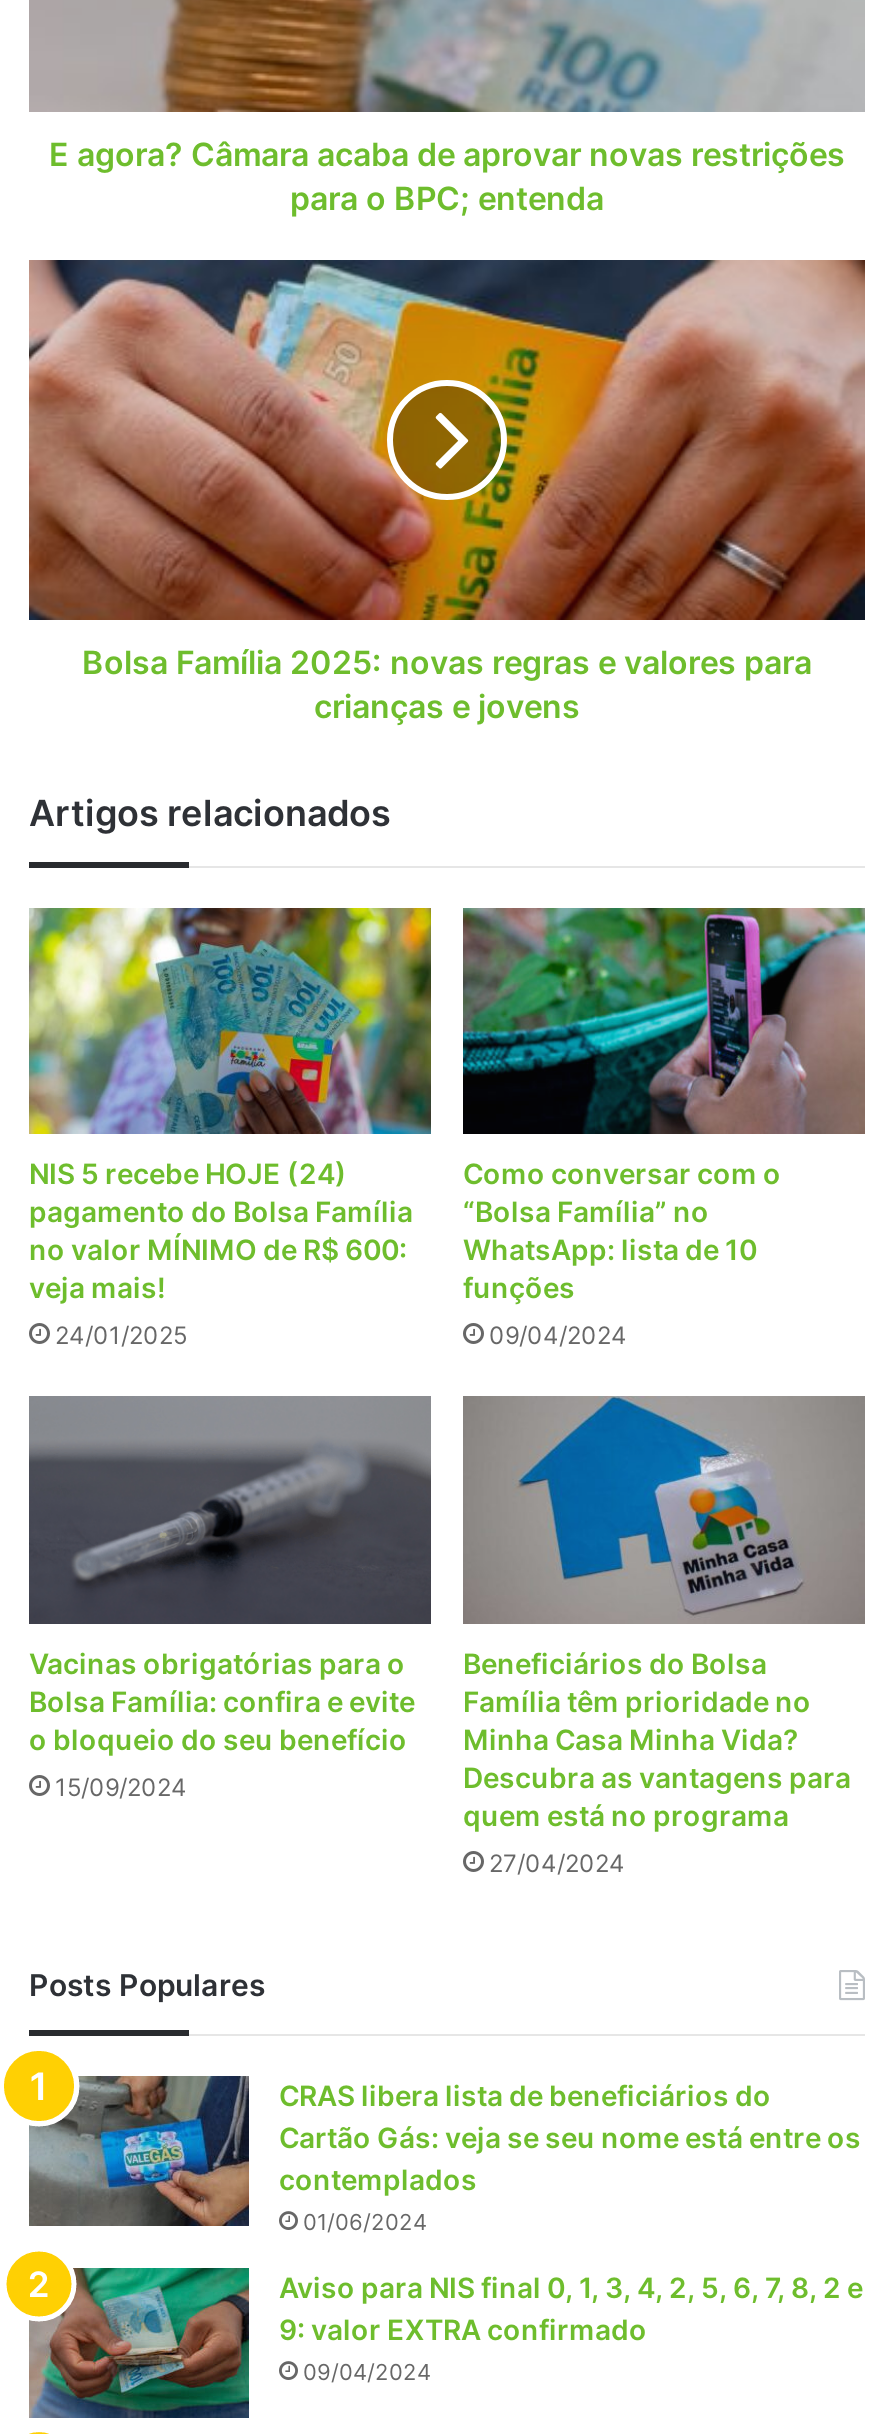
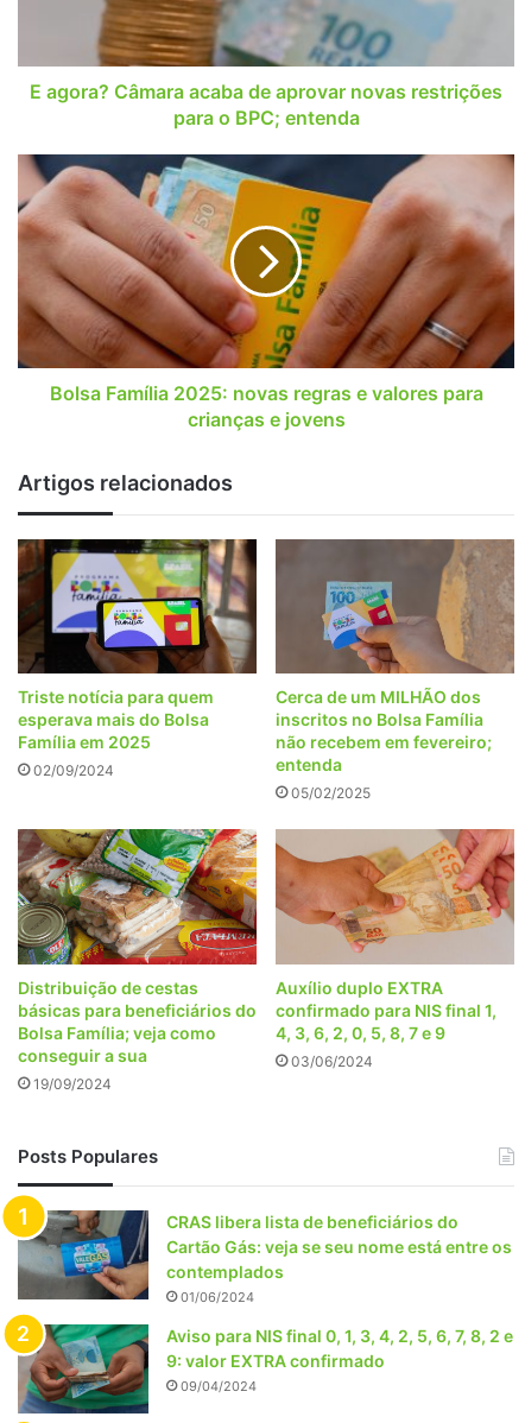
[27,906,433,1304] [image] | NIS 5 recebe HOJE (24) | pagamento do Bolsa Família | no valor MÍNIMO de R$ 600: | veja mais! -> [17,538,257,752] [image] | Triste notícia para quem | esperava mais do Bolsa | Família em 2025
[461,908,867,1304] [image] | Como conversar com o | “Bolsa Família” no | WhatsApp: lista de 10 | funções -> [274,539,513,775] [image] | Cerca de um MILHÃO dos | inscritos no Bolsa Família | não recebem em fevereiro; | entenda
[55,1320,187,1350] 24/01/2025 -> [33,762,114,779] 02/09/2024
[489,1320,627,1350] 09/04/2024 -> [291,784,371,802] 05/02/2025
[29,1394,433,1755] [image] | Vacinas obrigatórias para o | Bolsa Família: confira e evite | o bloqueio do seu benefício -> [18,828,258,1065] [image] | Distribuição de cestas | básicas para beneficiários do | Bolsa Família; veja como | conseguir a sua
[463,1396,865,1831] [image] | Beneficiários do Bolsa | Família têm prioridade no | Minha Casa Minha Vida? | Descubra as vantagens para | quem está no programa -> [276,829,514,1042] [image] | Auxílio duplo EXTRA | confirmado para NIS final 1, | 4, 3, 6, 2, 0, 5, 8, 7 e 9
[55,1771,187,1801] 15/09/2024 -> [33,1074,112,1092] 19/09/2024
[489,1847,625,1877] 27/04/2024 -> [291,1052,373,1070] 03/06/2024

